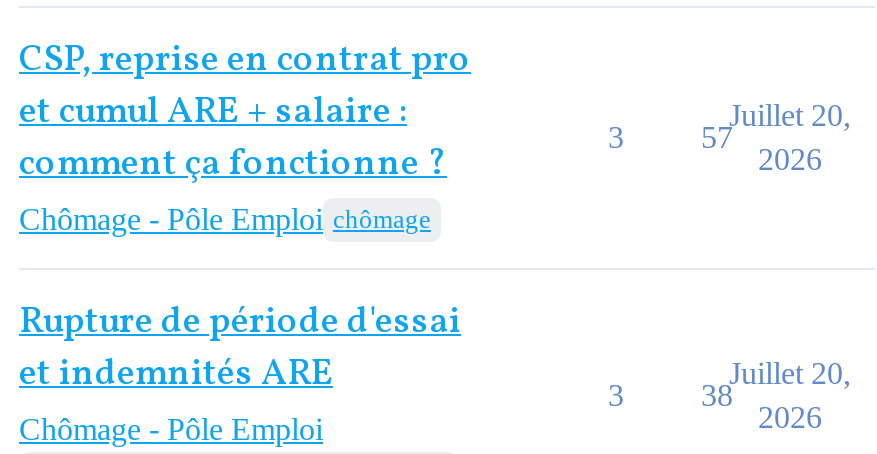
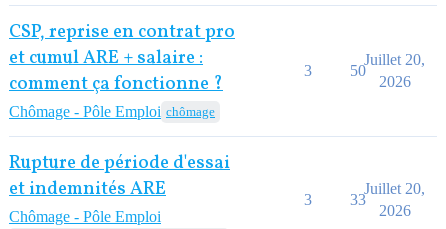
[701,120,733,154] 57 -> [350,62,366,79] 50
[701,378,733,412] 38 -> [350,191,366,208] 33

